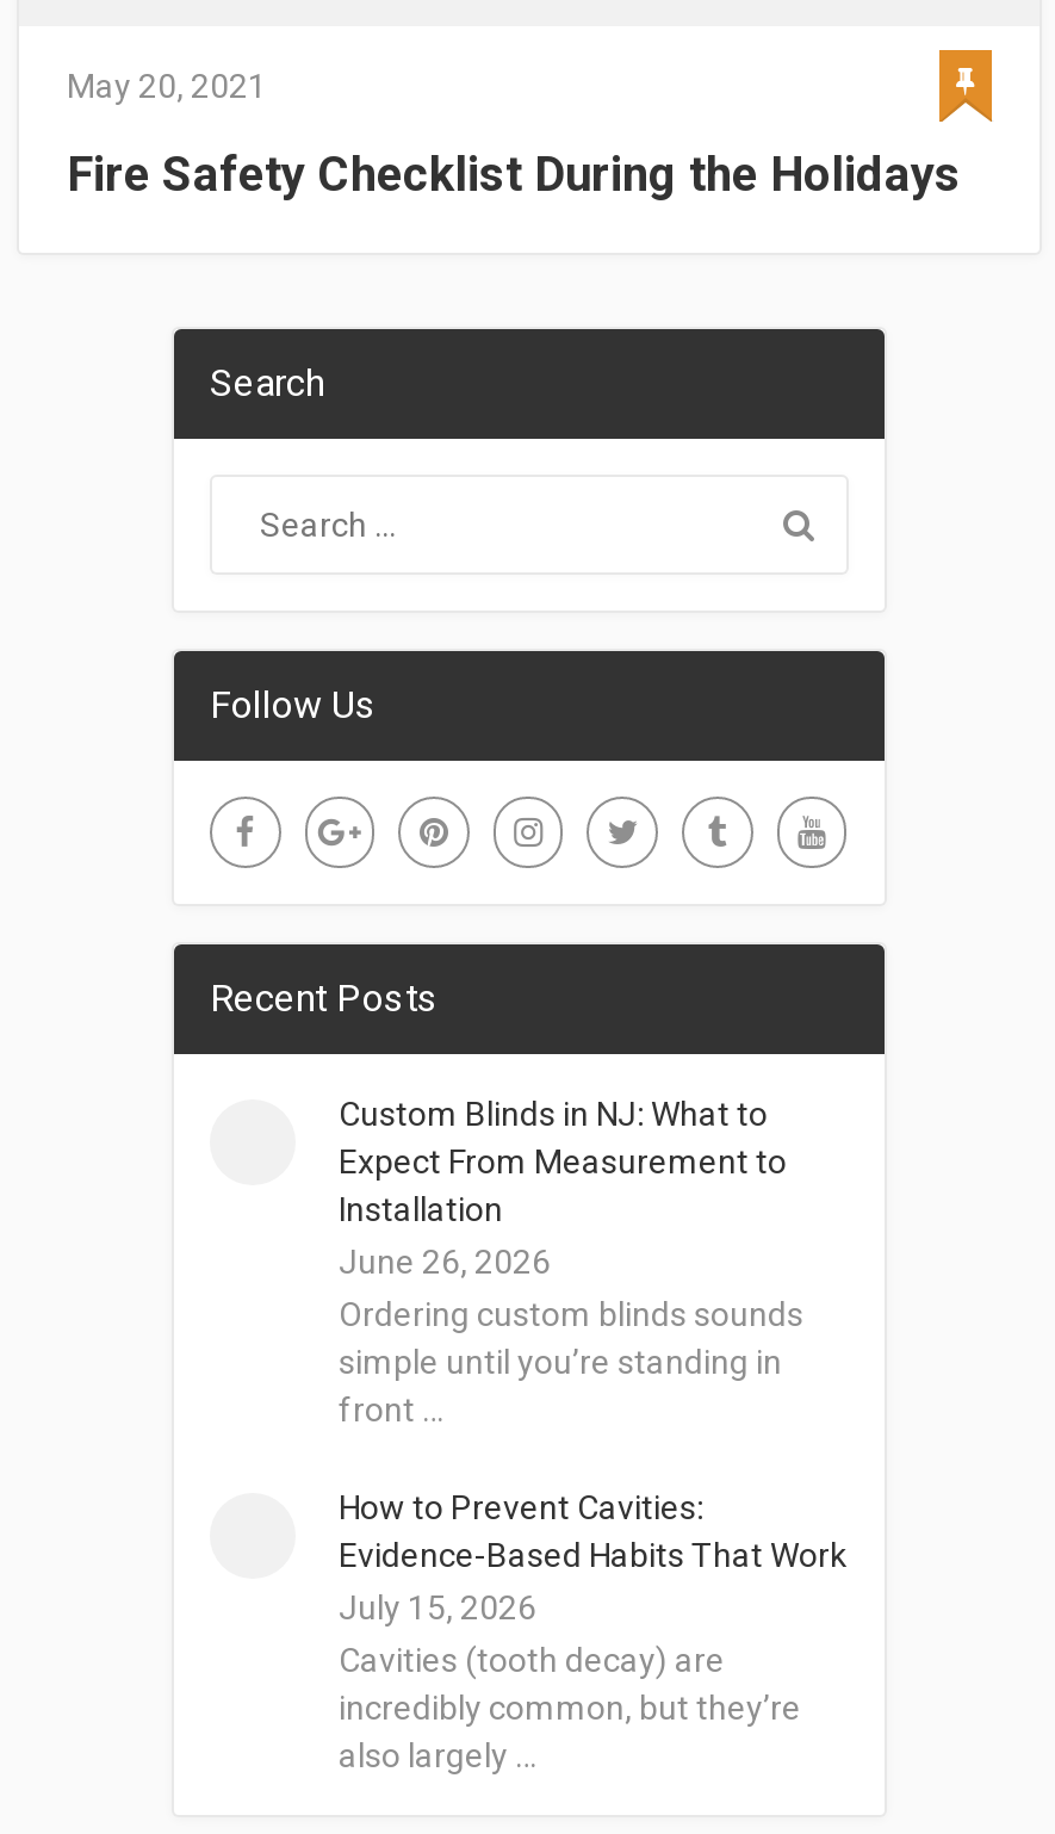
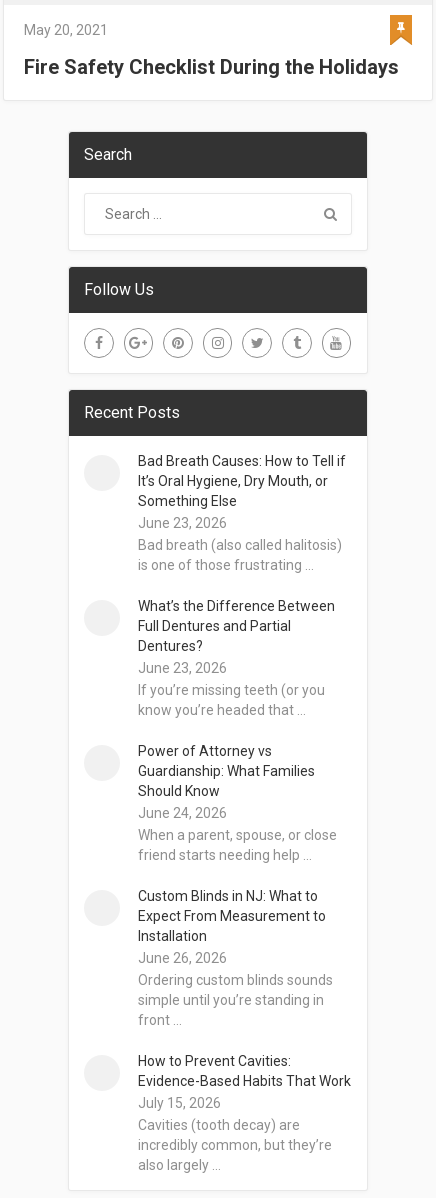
none -> [138,453,346,863] Bad Breath Causes: How to Tell if | It’s Oral Hygiene, Dry Mouth, or | Something Else | June 23, 2026 | Bad breath (also called halitosis) | is one of those frustrating … | What’s the Difference Between | Full Dentures and Partial | Dentures? | June 23, 2026 | If you’re missing teeth (or you | know you’re headed that … | Power of Attorney vs | Guardianship: What Families | Should Know | June 24, 2026 | When a parent, spouse, or close | friend starts needing help …

